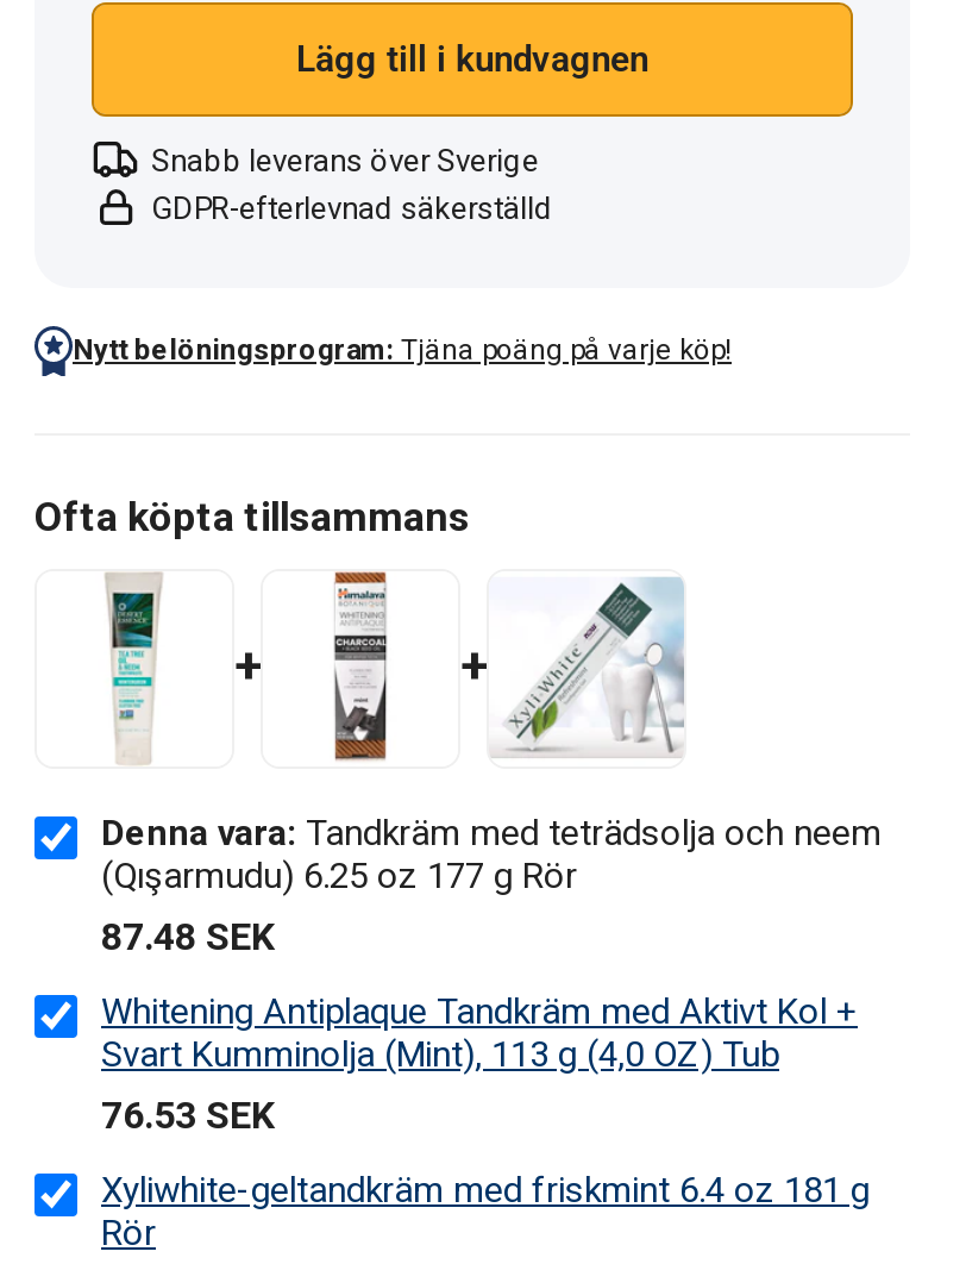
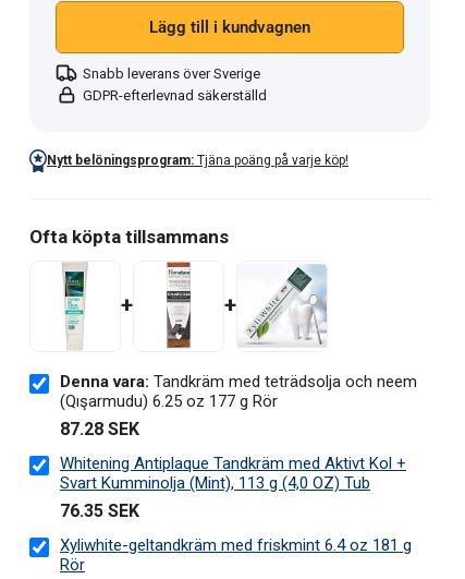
[101,913,275,958] 87.48 SEK -> [60,418,139,439] 87.28 SEK
[101,1092,275,1137] 76.53 SEK -> [60,500,139,521] 76.35 SEK

